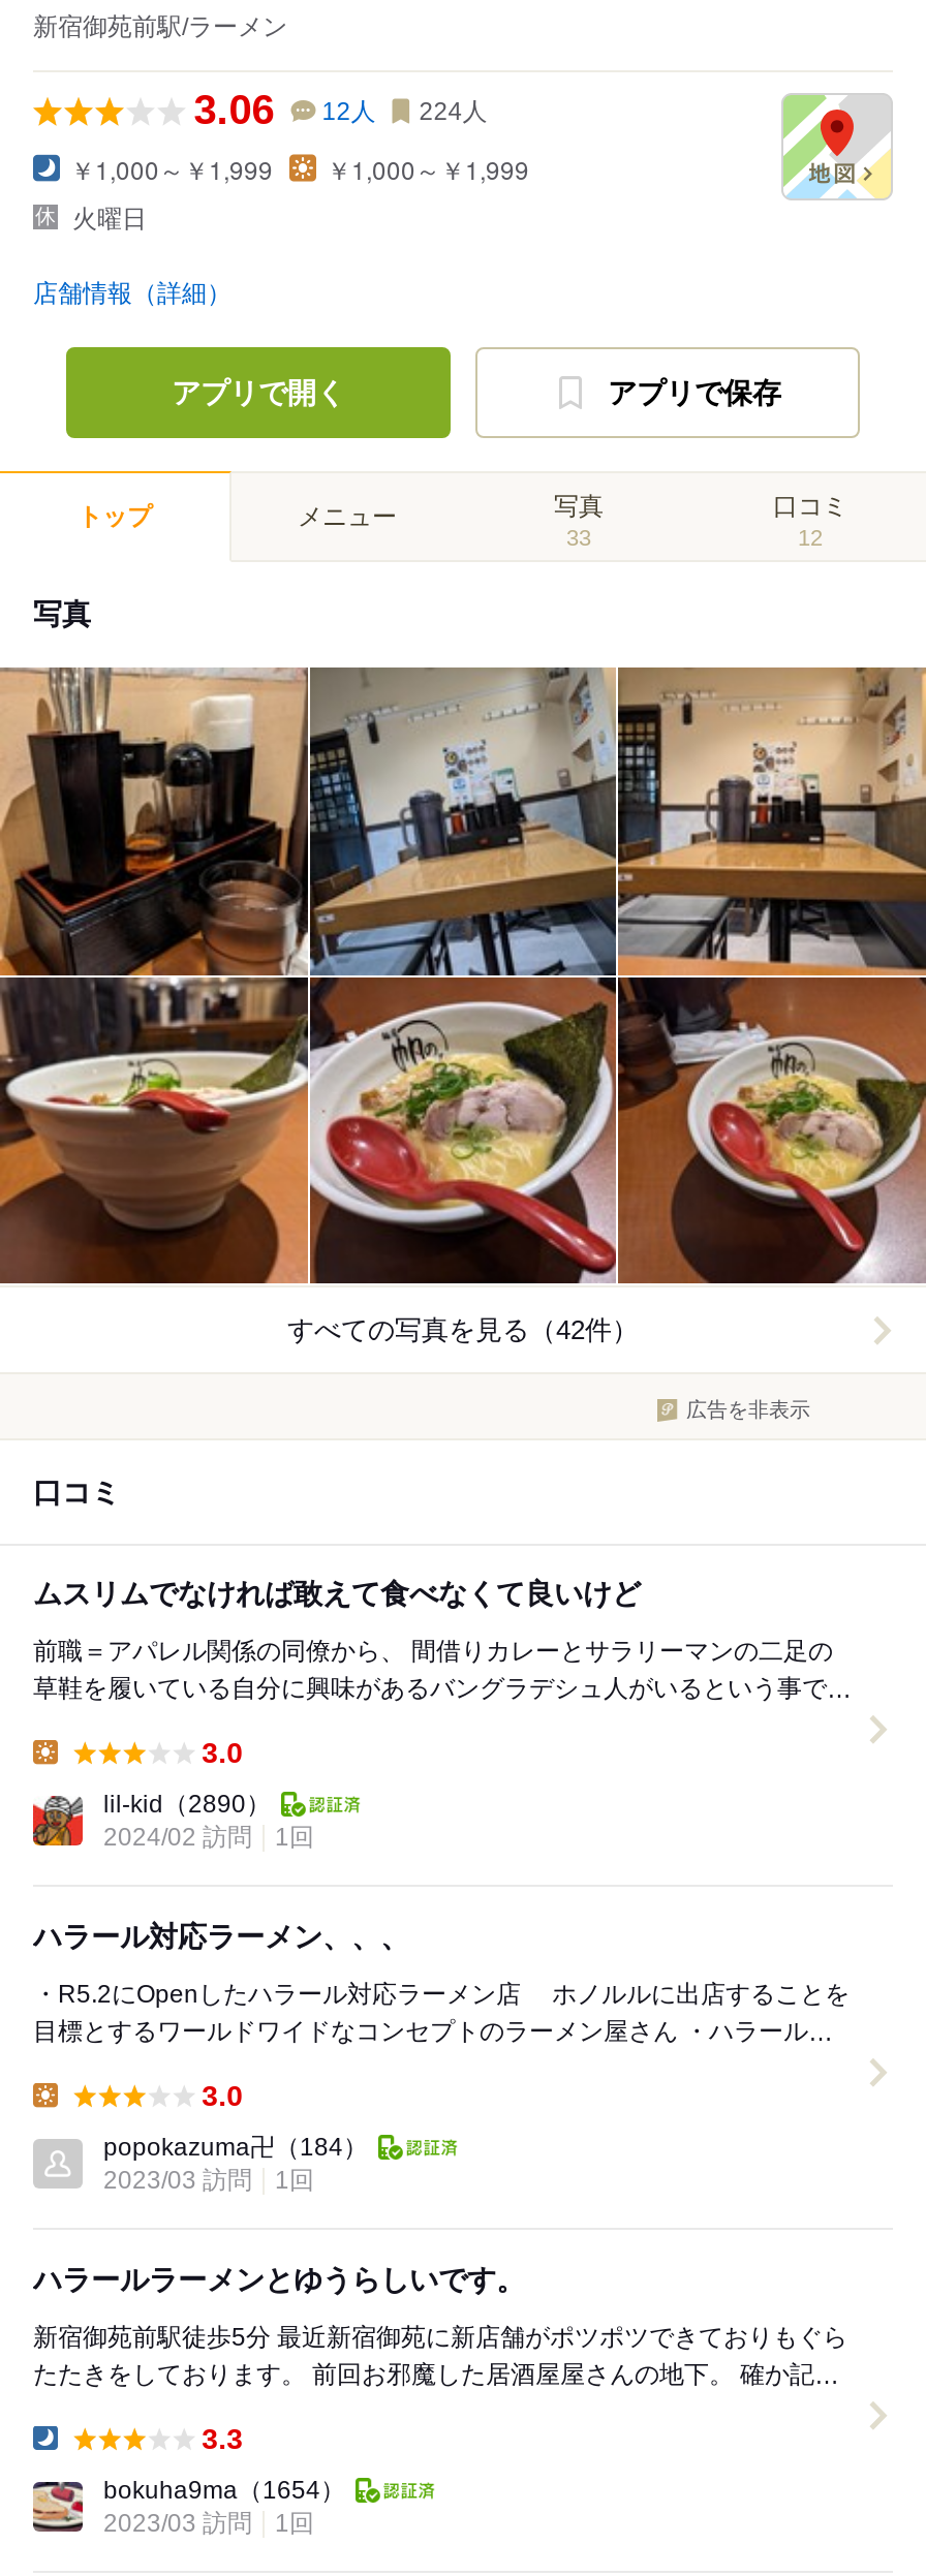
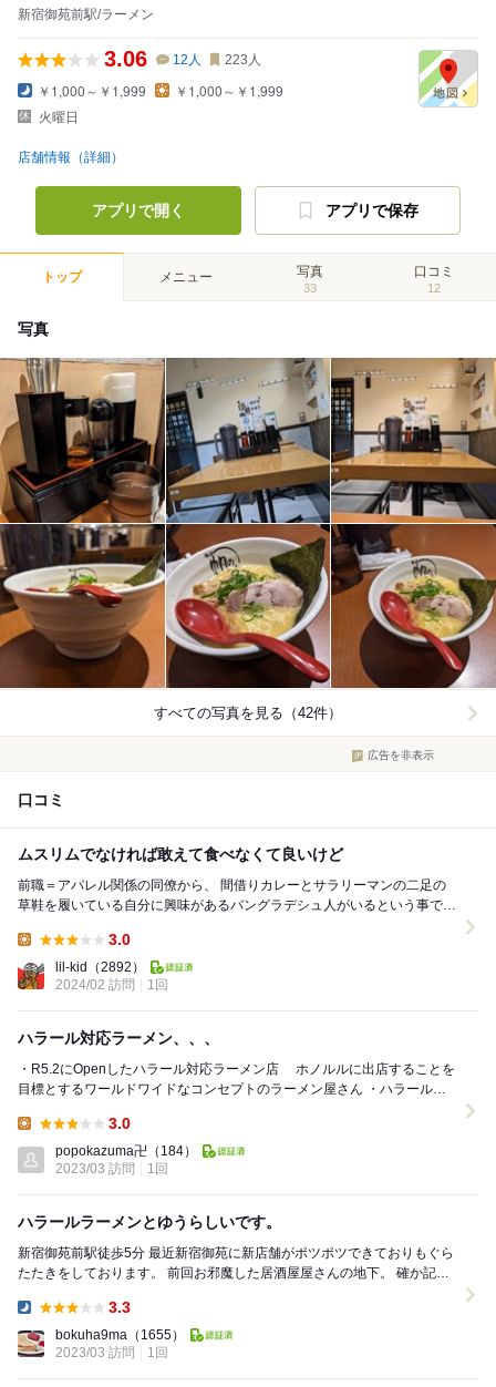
[194,87,487,132] 3.06 12人 224人 -> [104,47,261,71] 3.06 12人 223人
[103,1790,271,1819] lil-kid（2890） -> [55,960,145,975] lil-kid（2892）
[103,2476,345,2505] bokuha9ma（1654） -> [55,1328,185,1343] bokuha9ma（1655）

